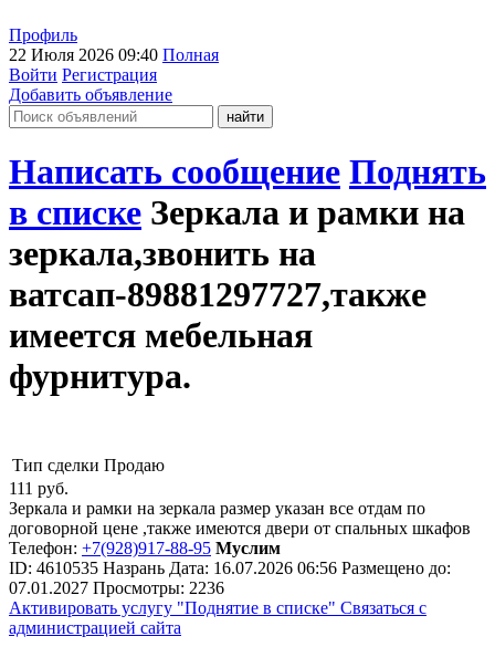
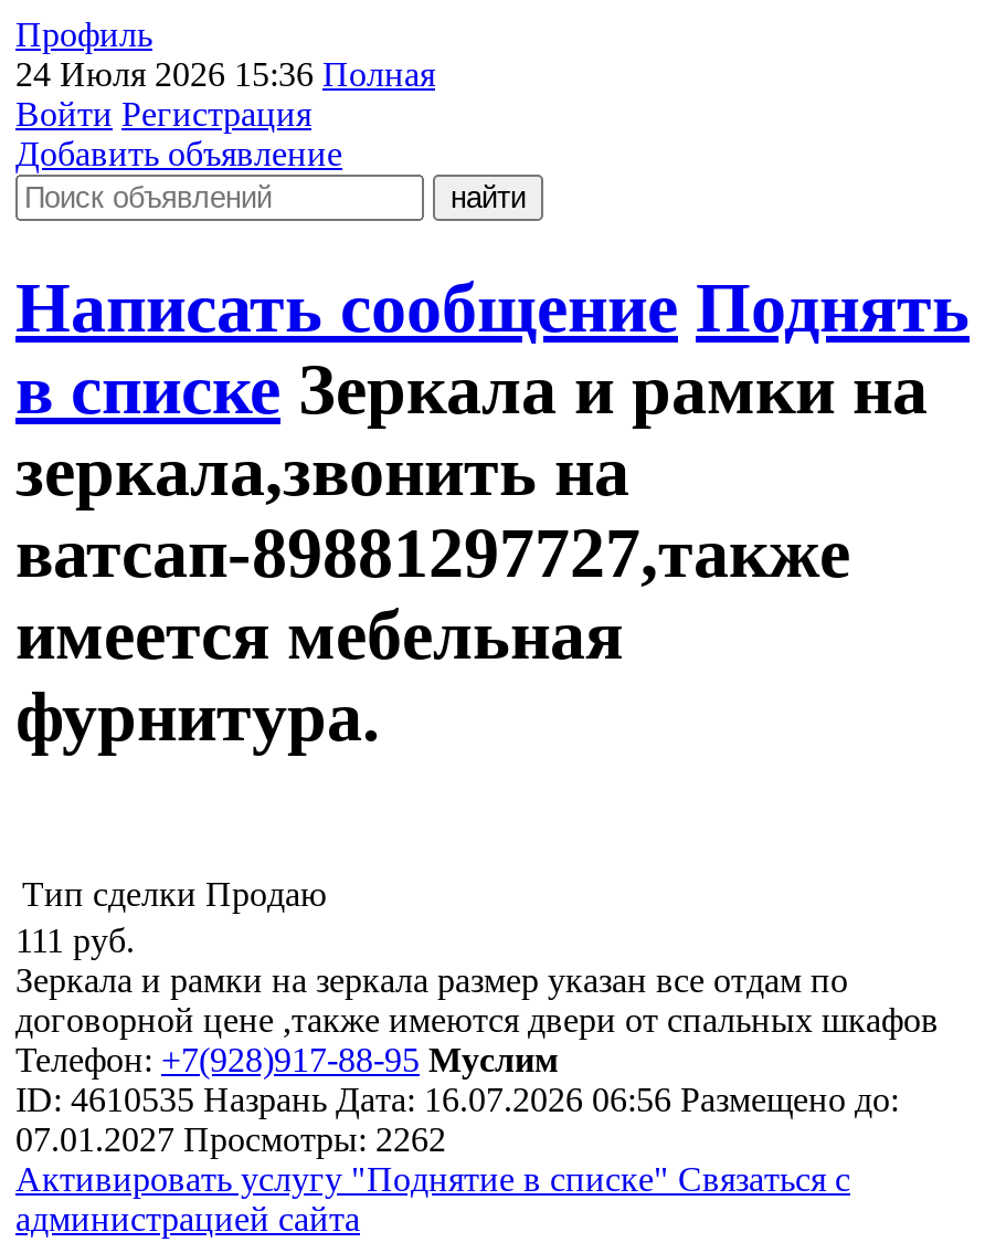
[9,45,219,64] 22 Июля 2026 09:40 Полная -> [15,55,435,93] 24 Июля 2026 15:36 Полная
[9,578,224,597] 07.01.2027 Просмотры: 2236 -> [15,1120,446,1158] 07.01.2027 Просмотры: 2262

